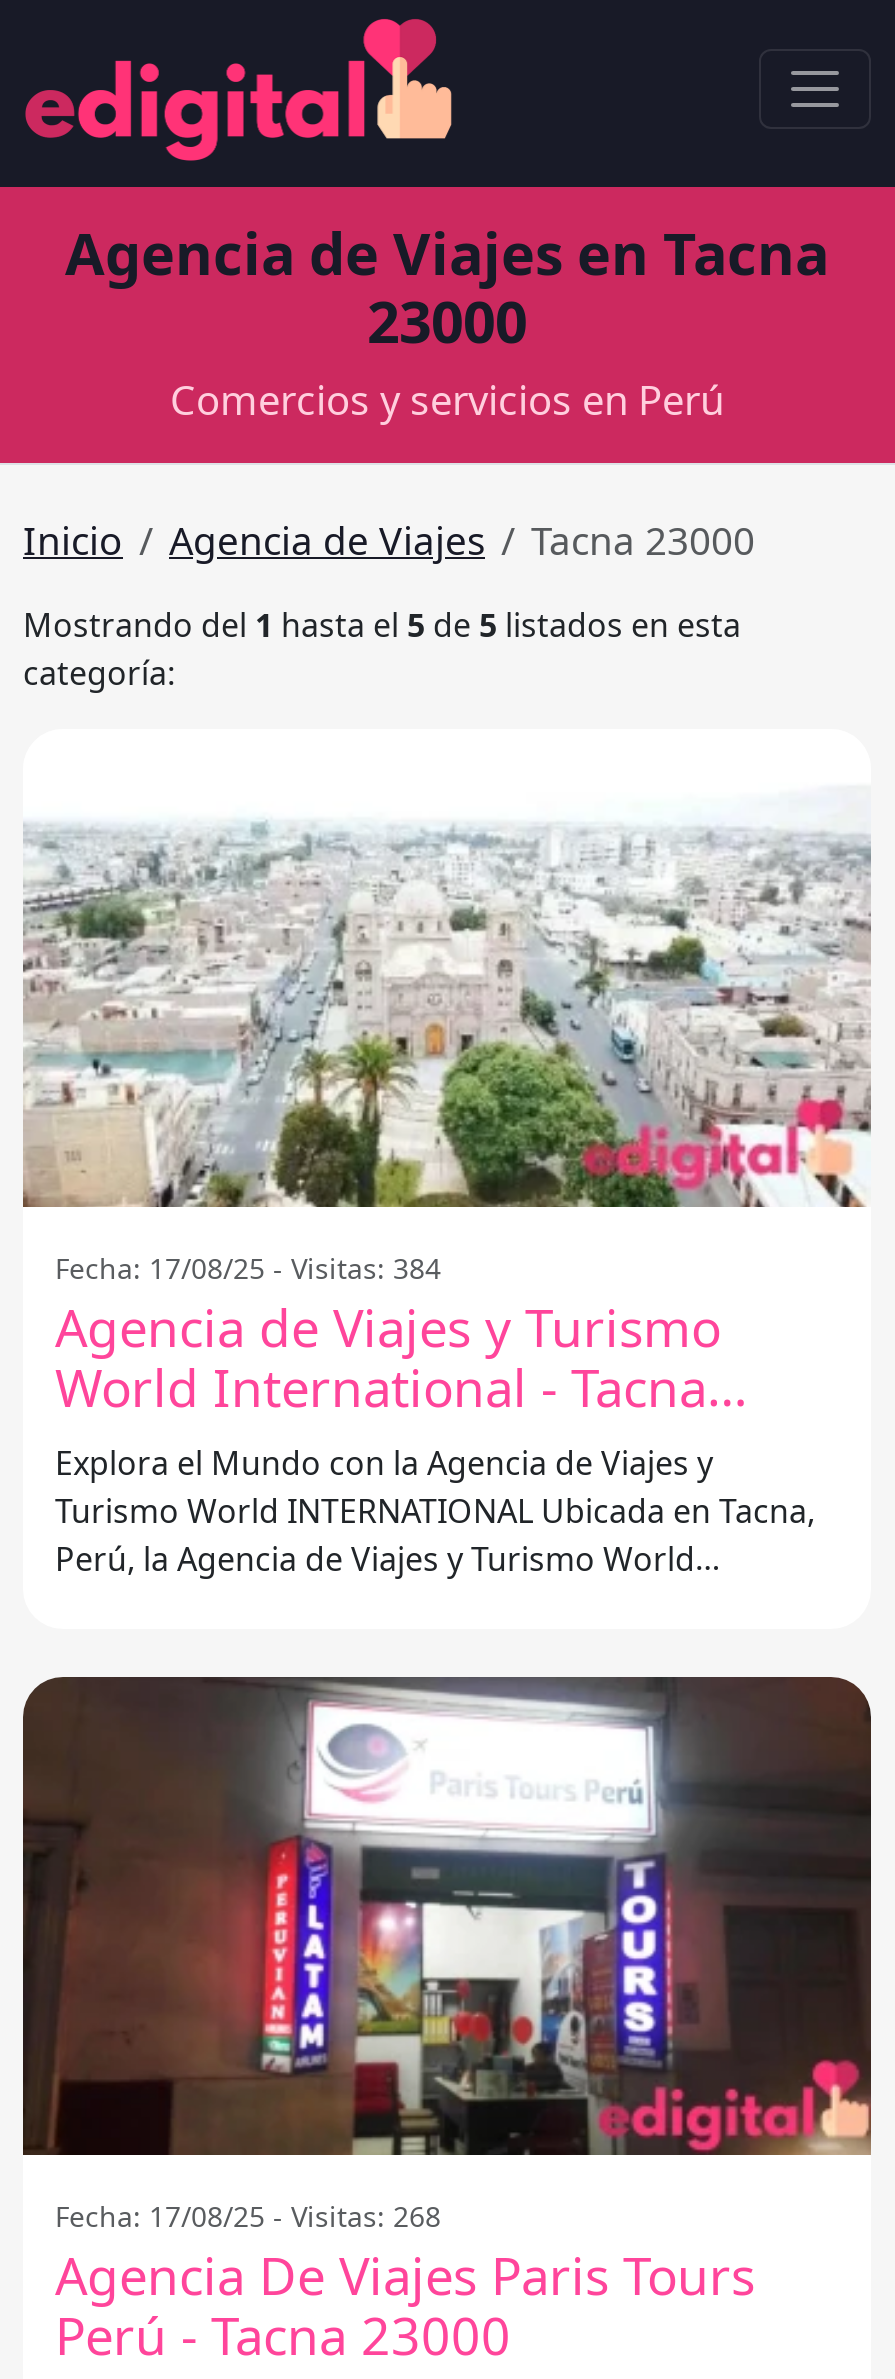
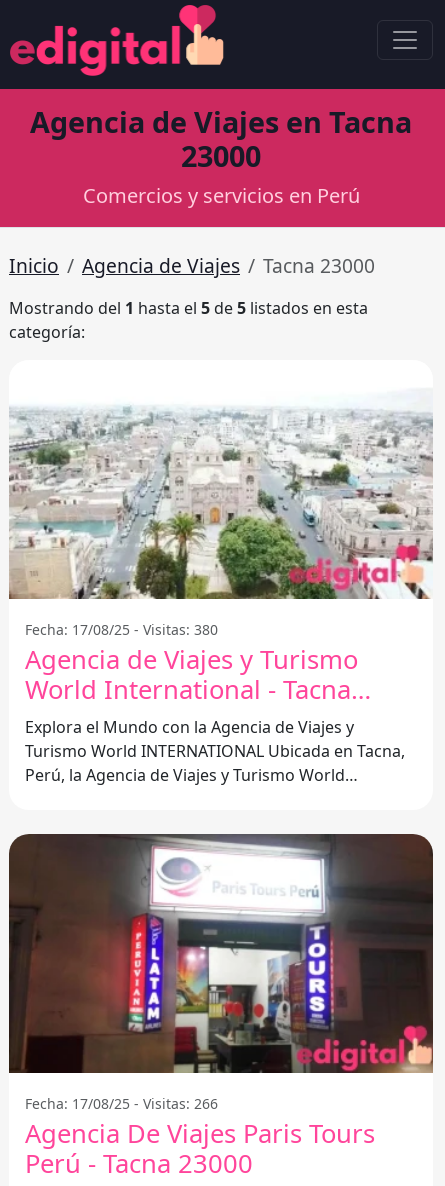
[55,1248,441,1286] Fecha: 17/08/25 - Visitas: 384 -> [25,619,218,638] Fecha: 17/08/25 - Visitas: 380
[55,2196,441,2234] Fecha: 17/08/25 - Visitas: 268 -> [25,1093,218,1112] Fecha: 17/08/25 - Visitas: 266

